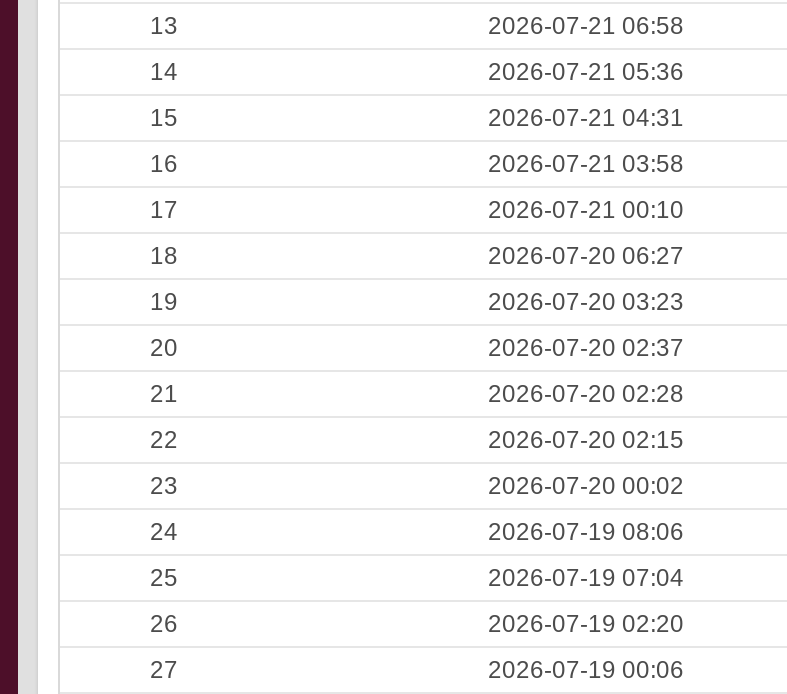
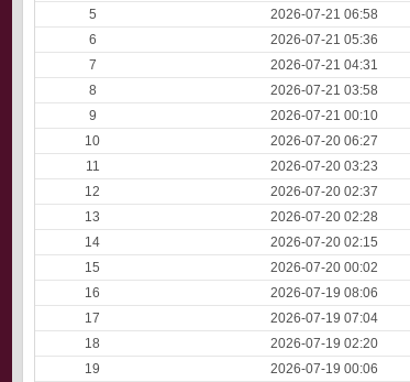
[150,12,178,40] 13 -> [88,7,96,22] 5
[150,58,178,86] 14 -> [88,32,96,47] 6
[150,104,178,132] 15 -> [88,57,96,73] 7
[150,150,178,178] 16 -> [88,83,96,98] 8
[150,196,178,224] 17 -> [88,108,96,123] 9
[150,242,178,270] 18 -> [85,133,100,149] 10
[150,288,178,316] 19 -> [85,159,99,174] 11
[150,334,178,362] 20 -> [85,184,100,199] 12
[150,380,178,408] 21 -> [85,209,100,225] 13
[150,426,178,454] 22 -> [85,234,100,250] 14
[150,472,178,500] 23 -> [85,260,100,275] 15
[150,518,178,546] 24 -> [85,285,100,301] 16
[150,564,178,592] 25 -> [85,310,100,326] 17
[150,610,178,638] 26 -> [85,336,100,351] 18
[150,656,178,684] 27 -> [85,361,100,376] 19

